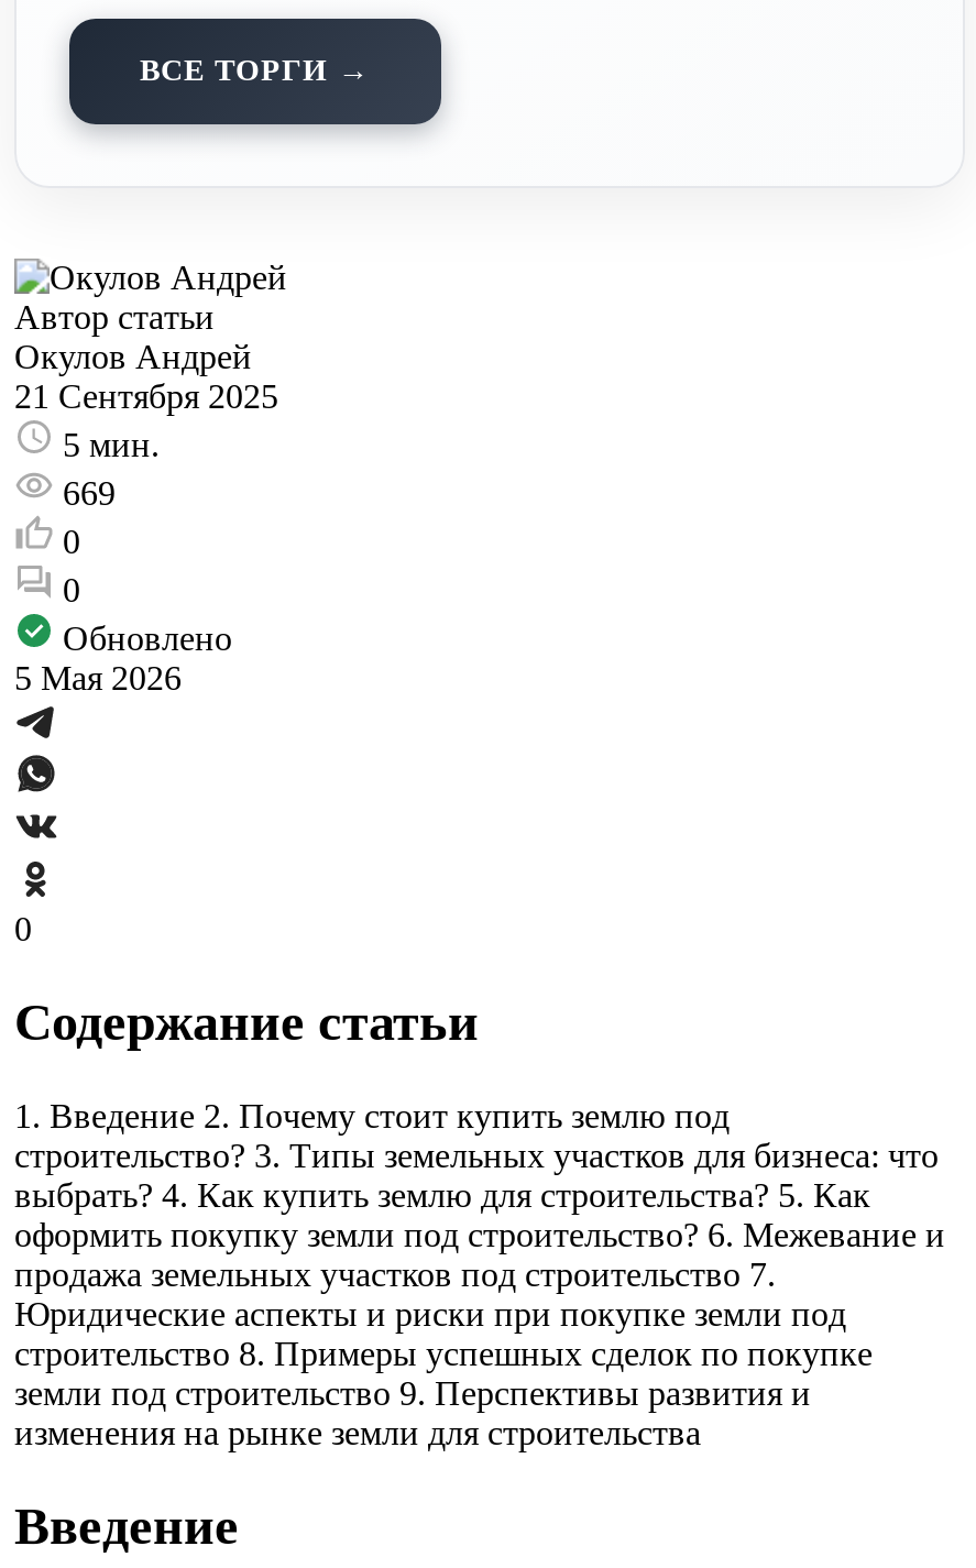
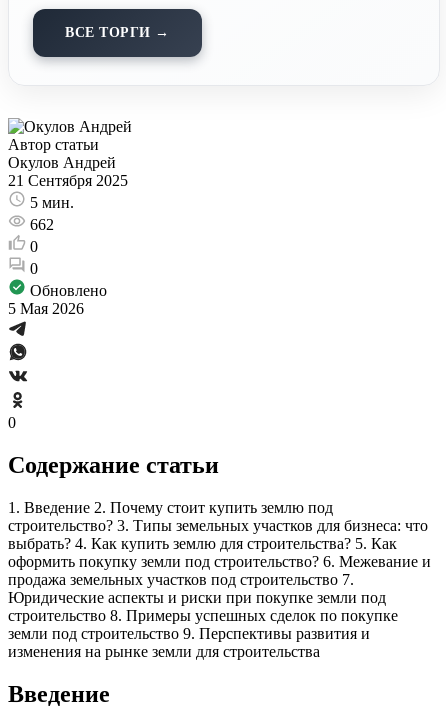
[63,474,116,511] 669 -> [30,216,54,233] 662

